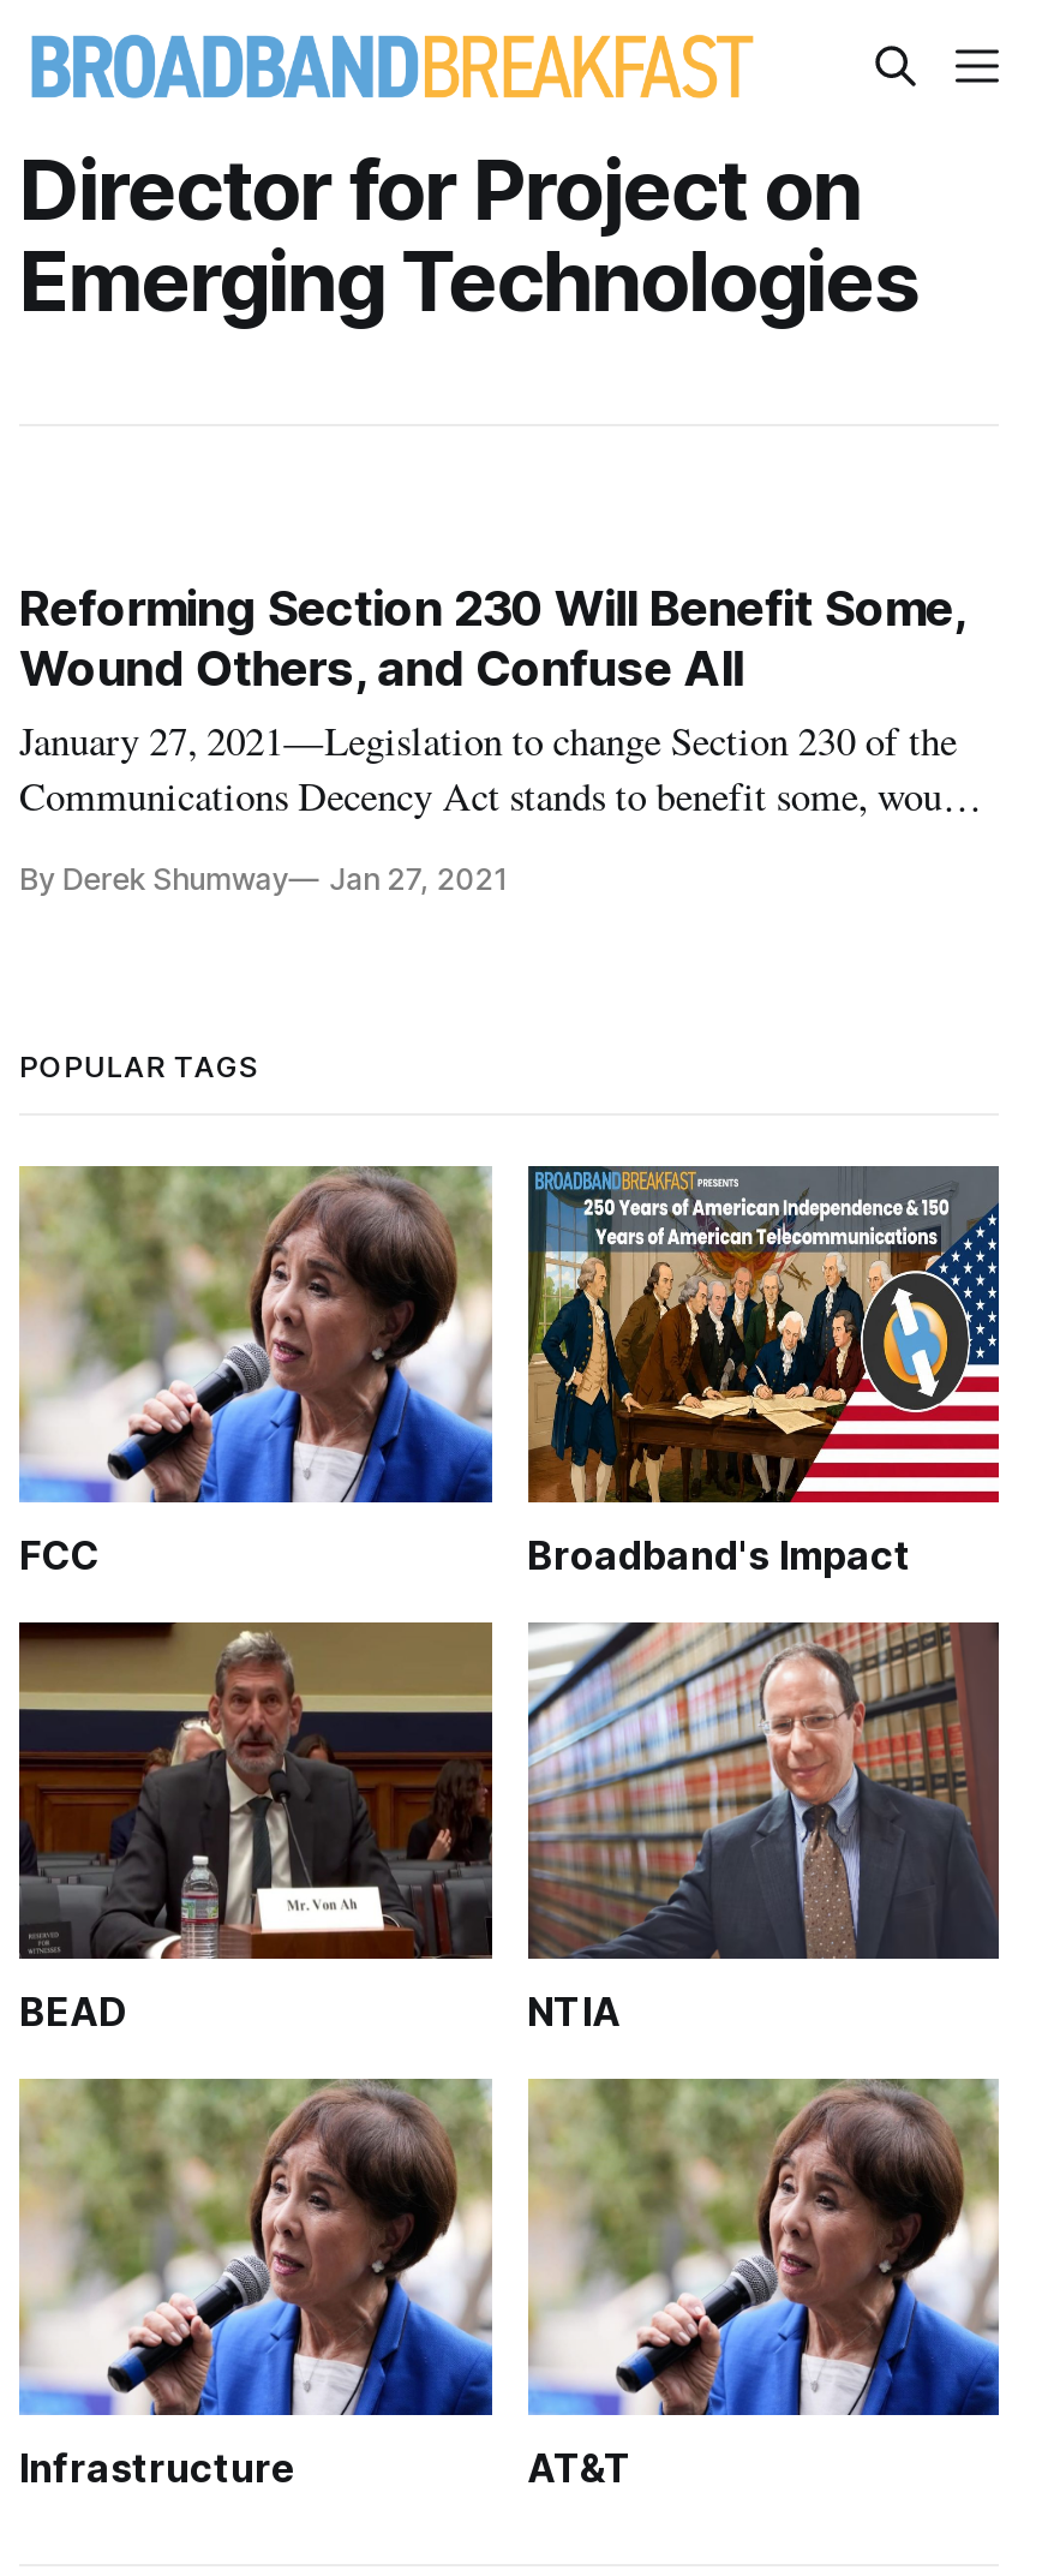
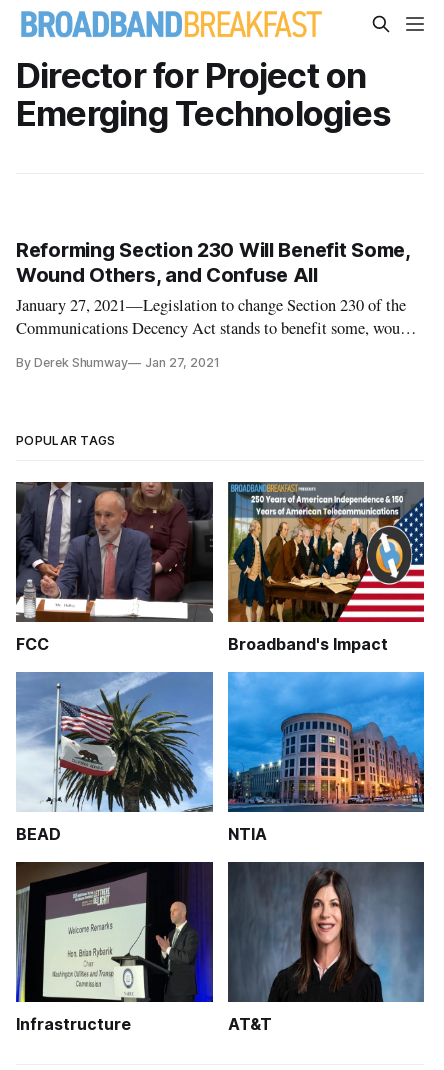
[17,1164,495,1505] [image] -> [15,481,214,623] [image]
[17,1620,495,1961] [image] -> [15,671,214,813] [image]
[526,1620,1001,1959] [image] -> [227,671,425,812] [image]
[17,2076,495,2417] [image] -> [15,861,214,1003] [image]
[526,2076,1001,2417] [image] -> [227,861,425,1003] [image]

